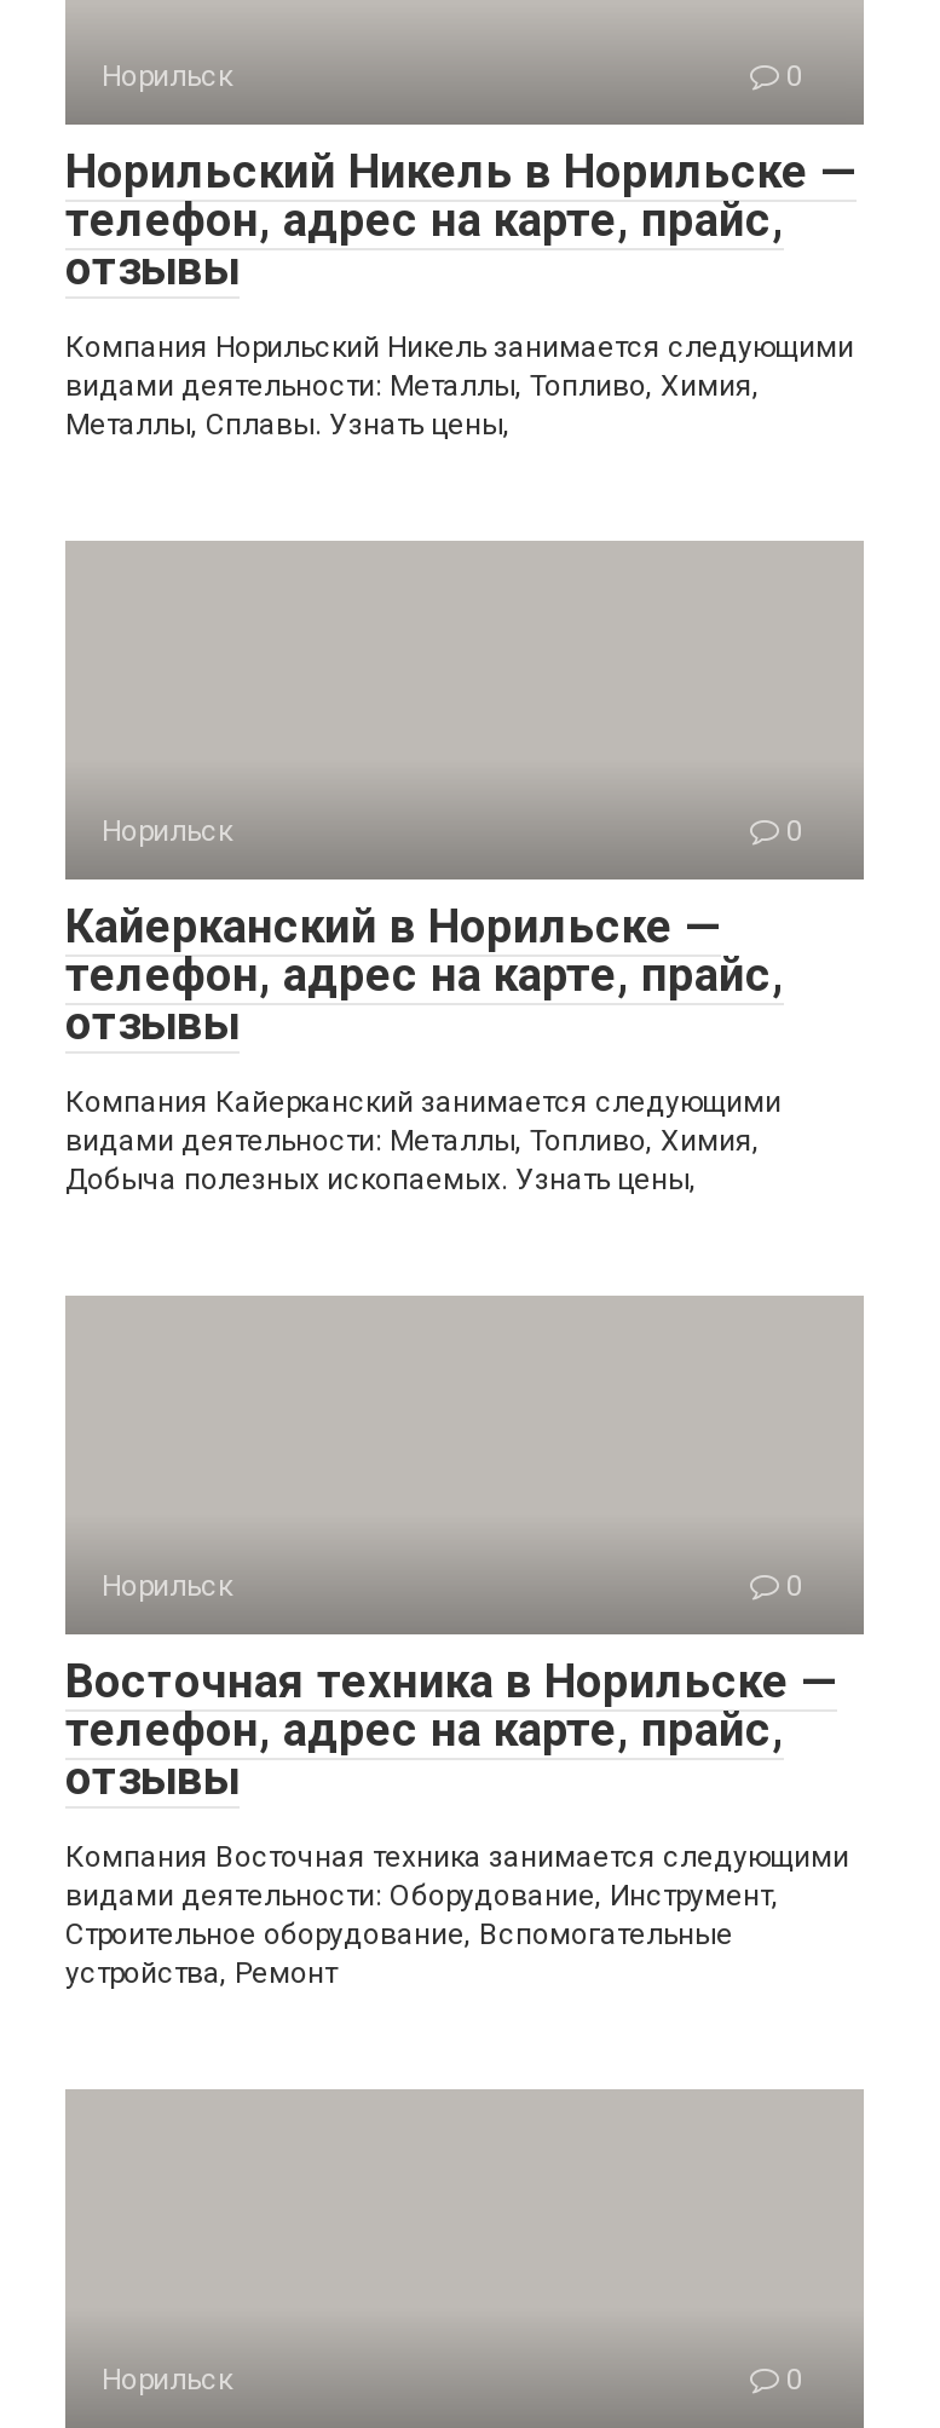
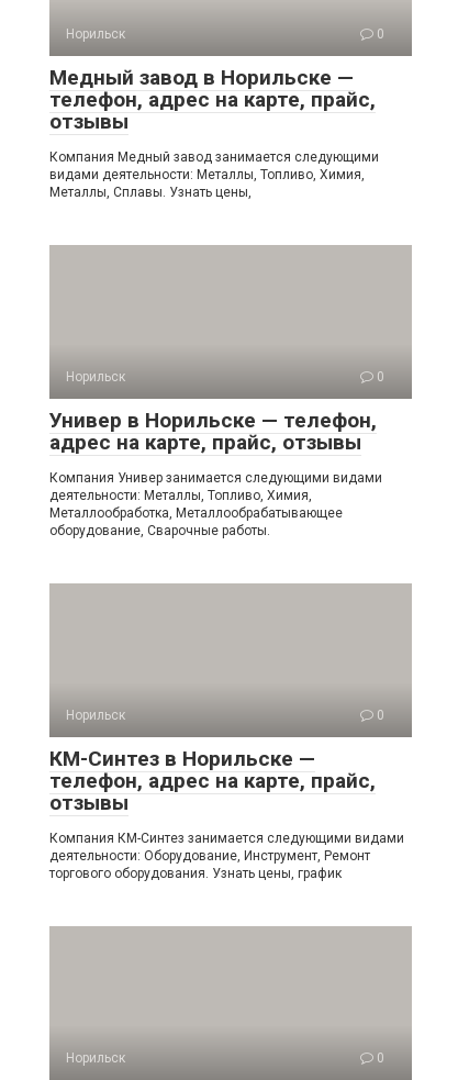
[65,144,857,200] Норильский Никель в Норильске — -> [49,65,354,90] Медный завод в Норильске —
[65,330,854,364] Компания Норильский Никель занимается следующими -> [49,149,379,165] Компания Медный завод занимается следующими
[65,899,784,1051] Кайерканский в Норильске — | телефон, адрес на карте, прайс, | отзывы -> [49,408,377,455] Универ в Норильске — телефон, | адрес на карте, прайс, отзывы
[65,1085,782,1196] Компания Кайерканский занимается следующими | видами деятельности: Металлы, Топливо, Химия, | Добыча полезных ископаемых. Узнать цены, -> [49,470,382,538] Компания Универ занимается следующими видами | деятельности: Металлы, Топливо, Химия, | Металлообработка, Металлообрабатывающее | оборудование, Сварочные работы.
[65,1654,837,1709] Восточная техника в Норильске — -> [49,746,315,771] КМ-Синтез в Норильске —
[65,1840,849,1990] Компания Восточная техника занимается следующими | видами деятельности: Оборудование, Инструмент, | Строительное оборудование, Вспомогательные | устройства, Ремонт -> [49,831,404,881] Компания КМ-Синтез занимается следующими видами | деятельности: Оборудование, Инструмент, Ремонт | торгового оборудования. Узнать цены, график

